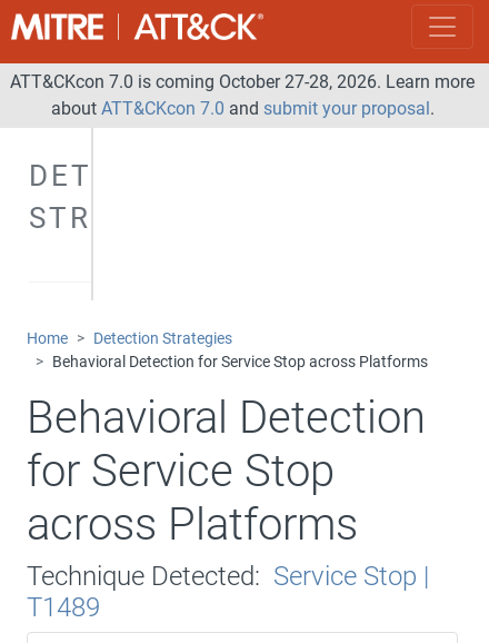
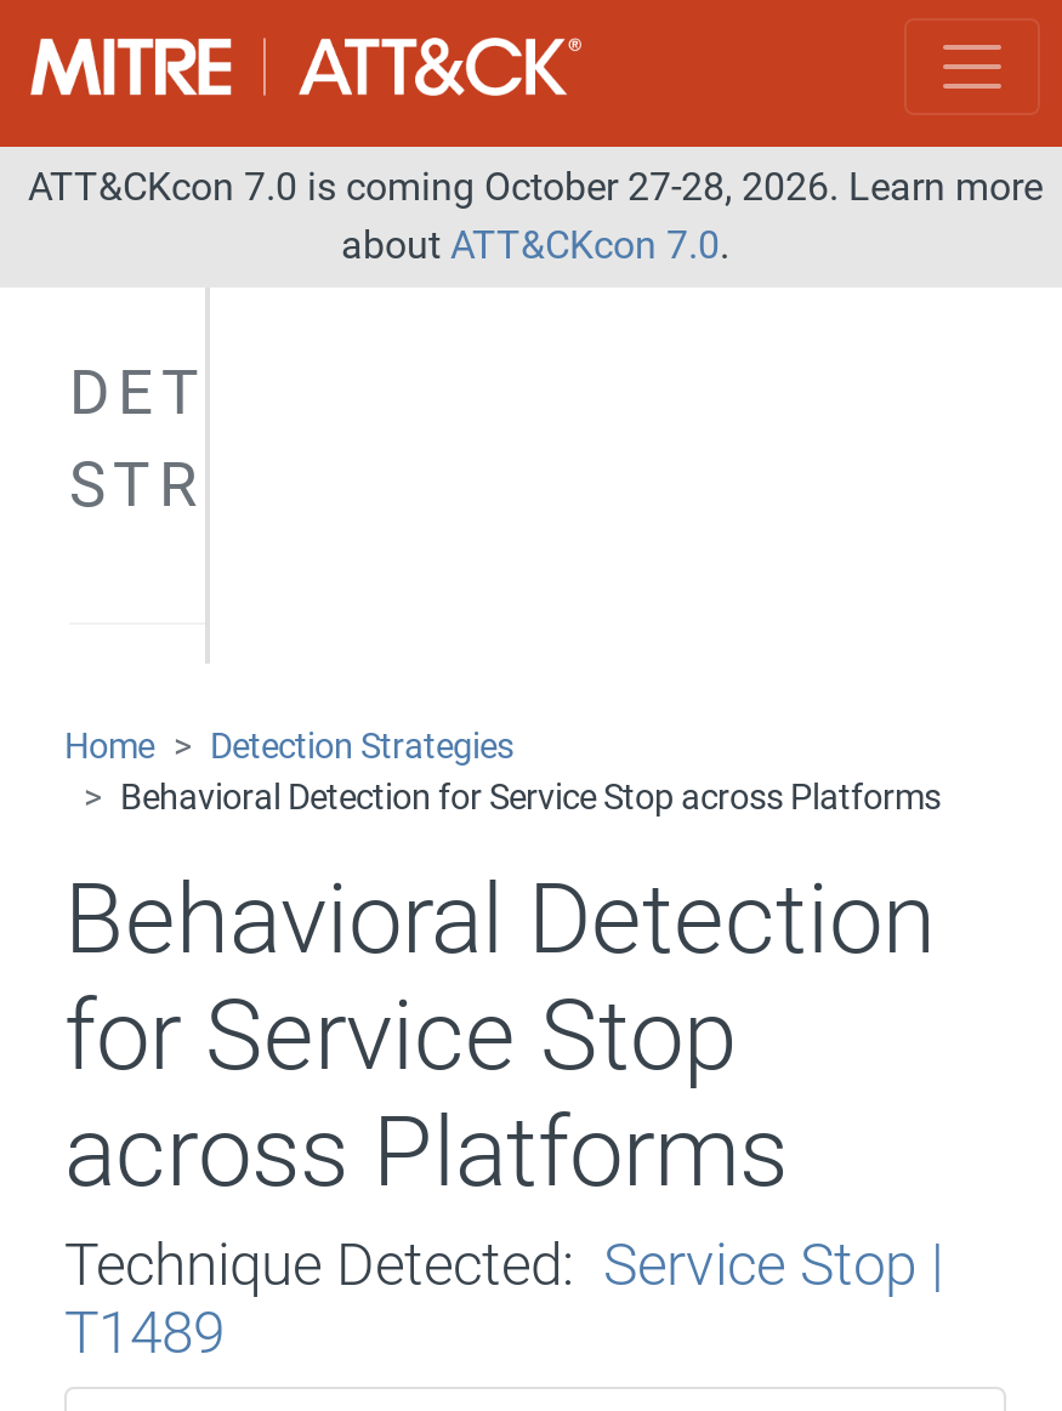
[51,98,434,119] about ATT&CKcon 7.0 and submit your proposal. -> [341,222,729,268] about ATT&CKcon 7.0.

